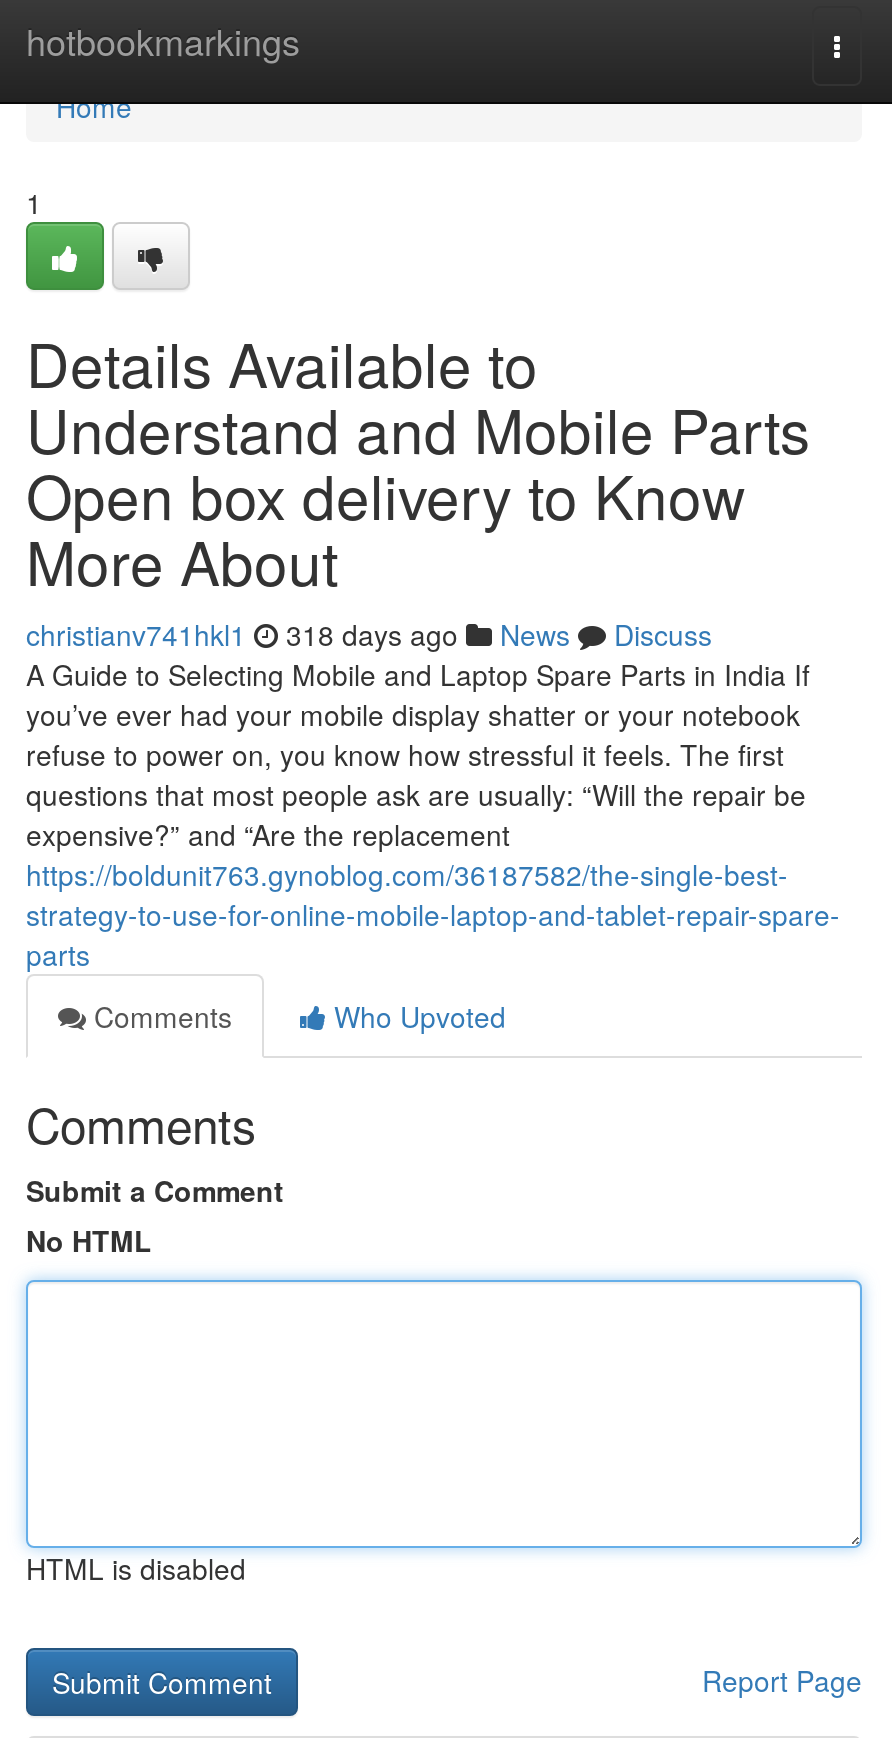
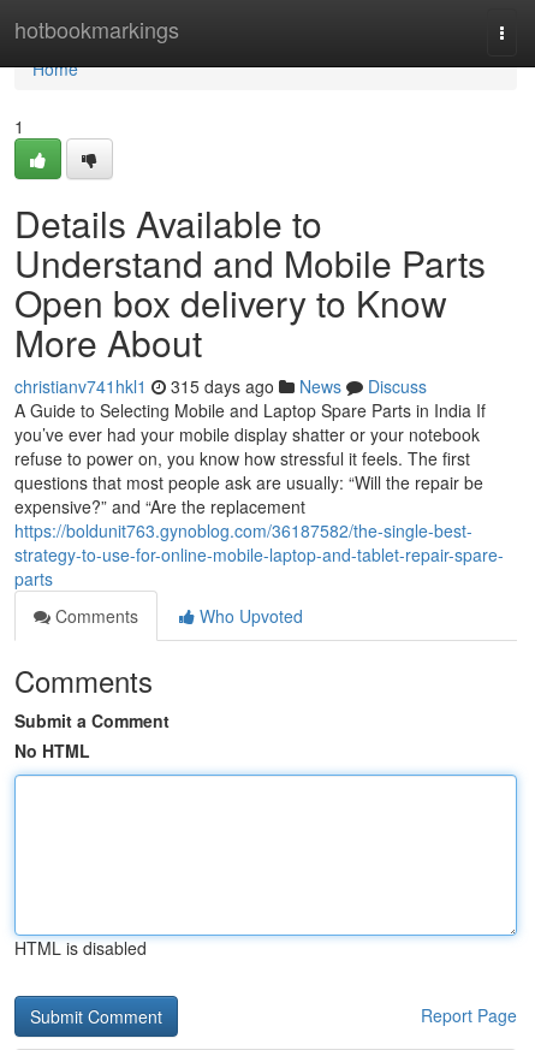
[26,614,712,654] christianv741hkl1 318 days ago News Discuss -> [14,374,427,398] christianv741hkl1 315 days ago News Discuss

